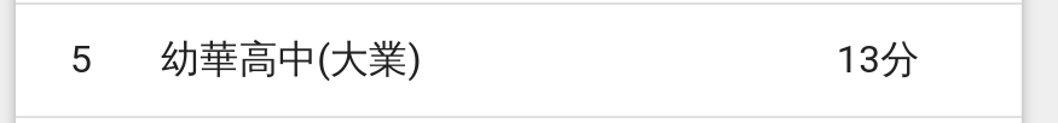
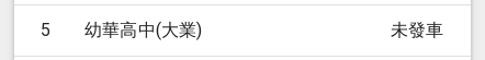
[836,36,920,82] 13分 -> [390,20,444,40] 未發車

